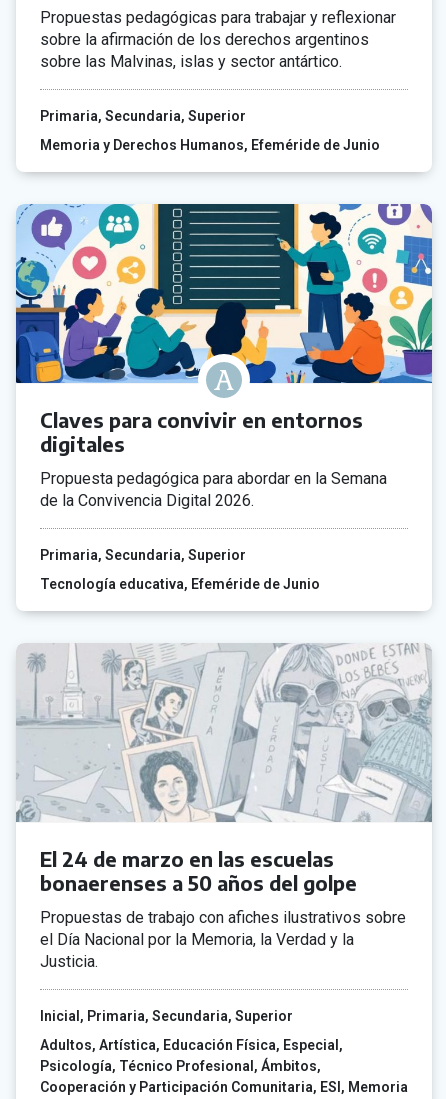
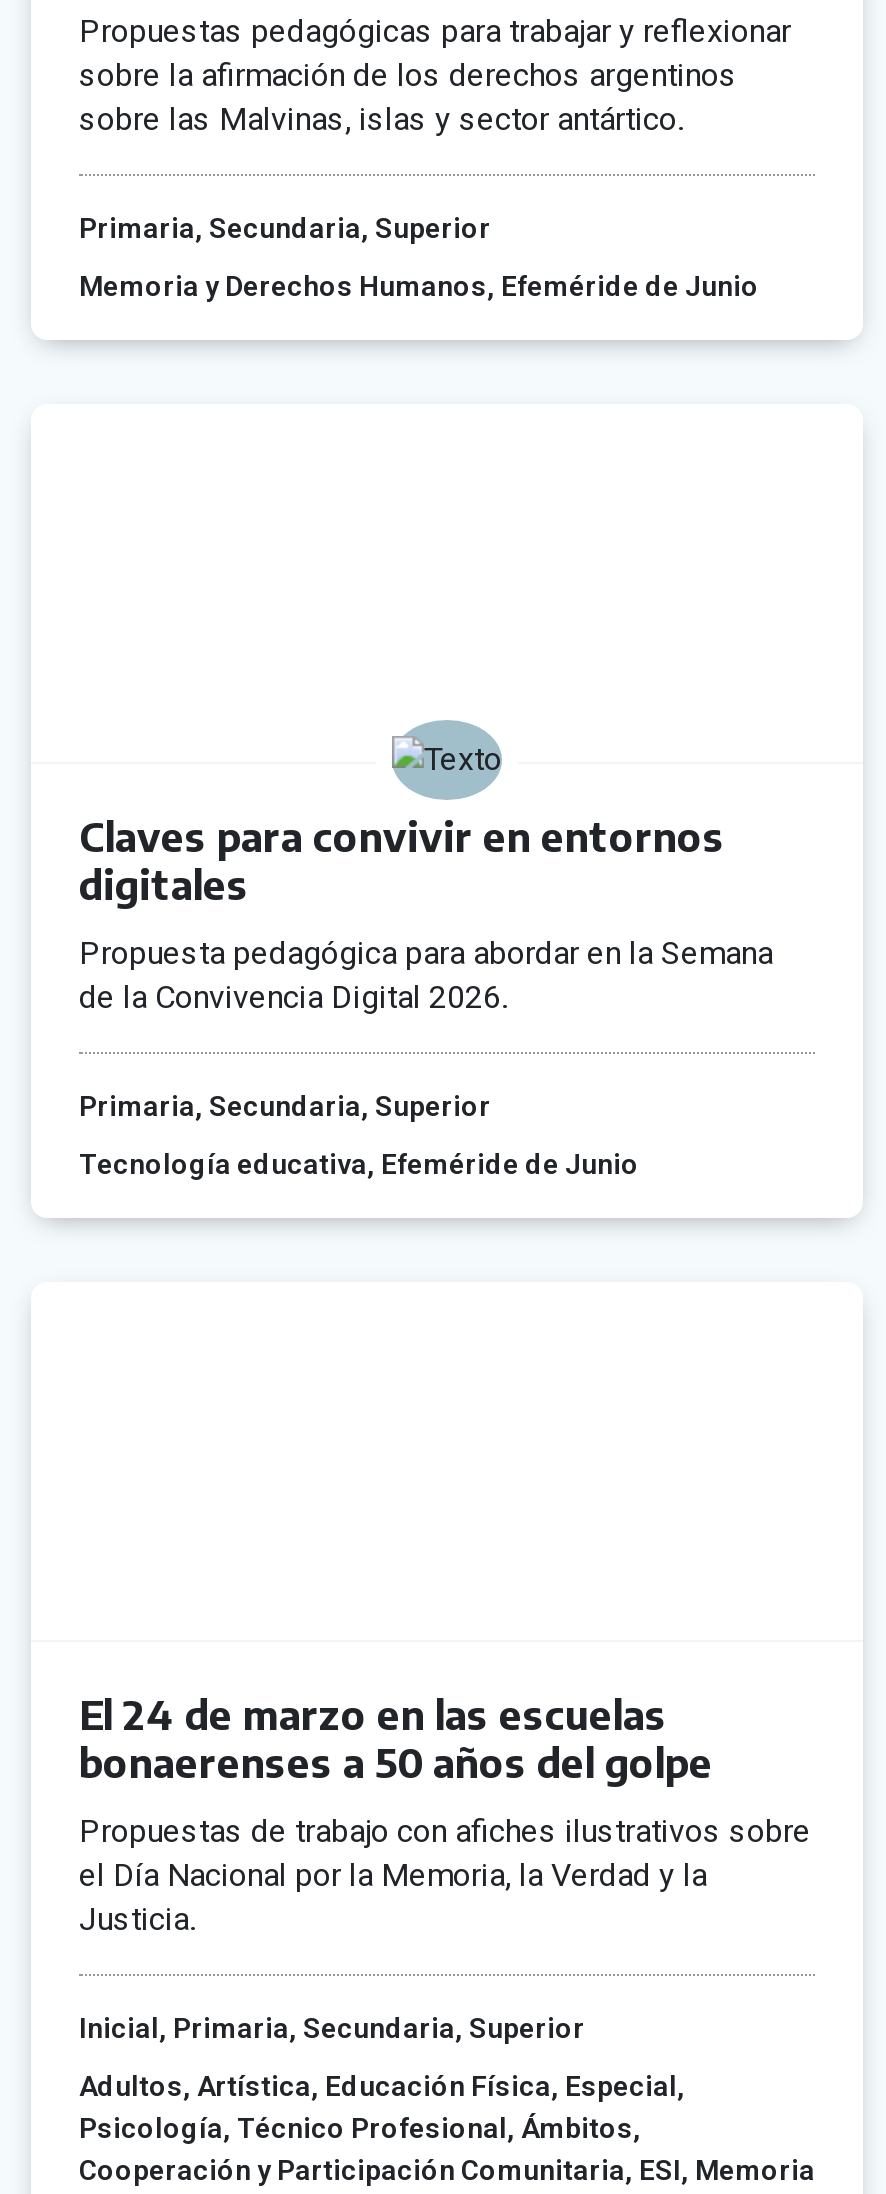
[15,203,433,401] [image] -> none
[15,643,433,823] [image] -> none

